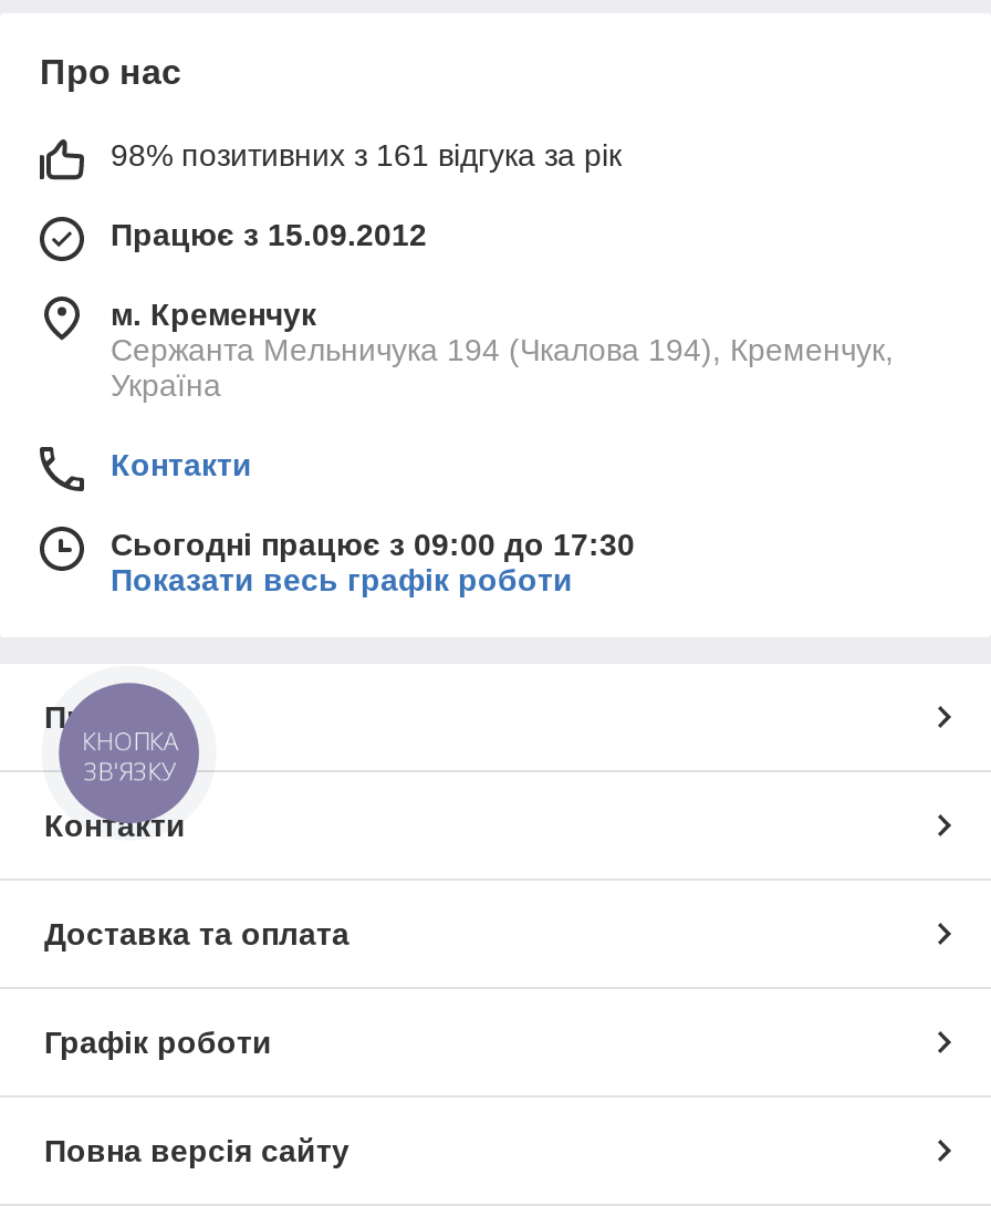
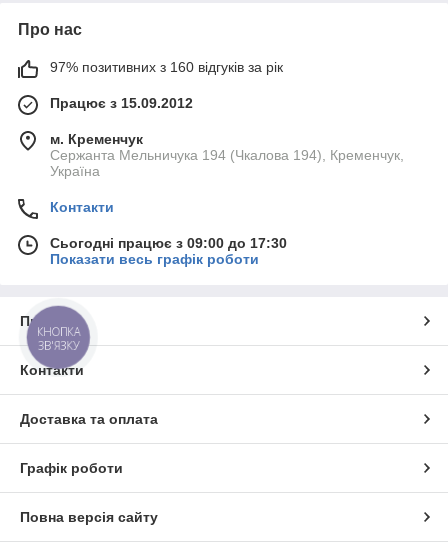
[111,138,622,173] 98% позитивних з 161 відгука за рік -> [50,59,283,75] 97% позитивних з 160 відгуків за рік

